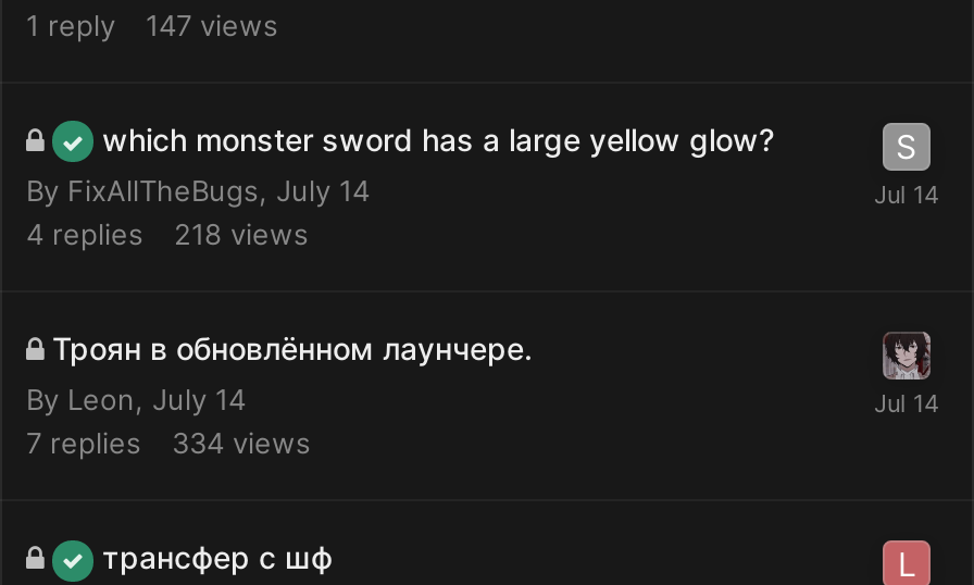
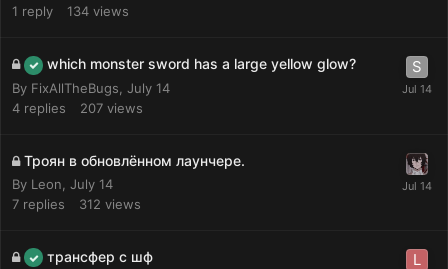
[26,7,278,41] 1 reply 147 views -> [12,3,129,19] 1 reply 134 views
[26,216,309,251] 4 replies 218 views -> [12,99,143,115] 4 replies 207 views
[26,425,311,460] 7 replies 334 views -> [12,195,141,211] 7 replies 312 views

